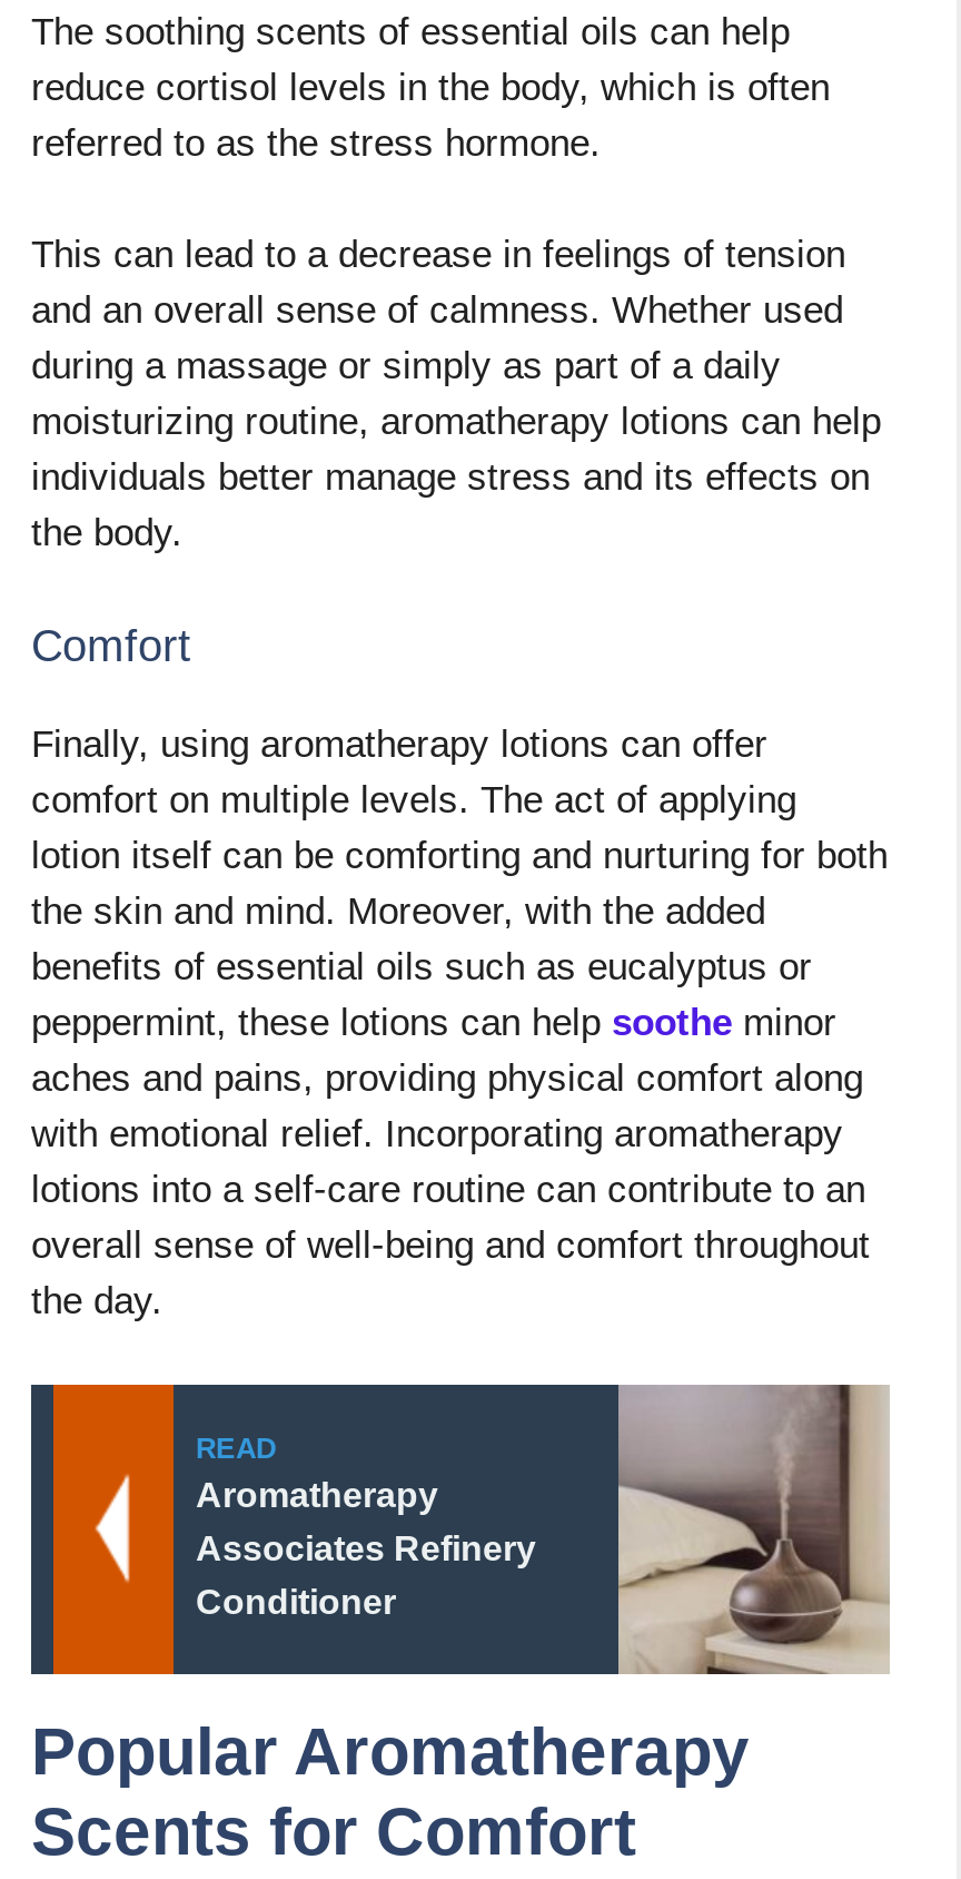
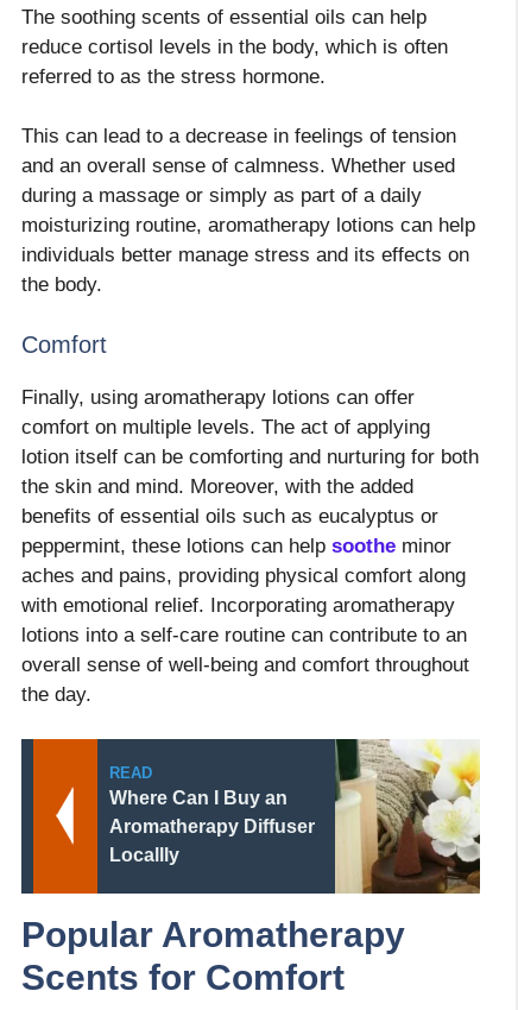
[196,1383,890,1674] [image] | Aromatherapy | Associates Refinery | Conditioner -> [109,739,481,894] [image] | Where Can I Buy an | Aromatherapy Diffuser | Locallly

